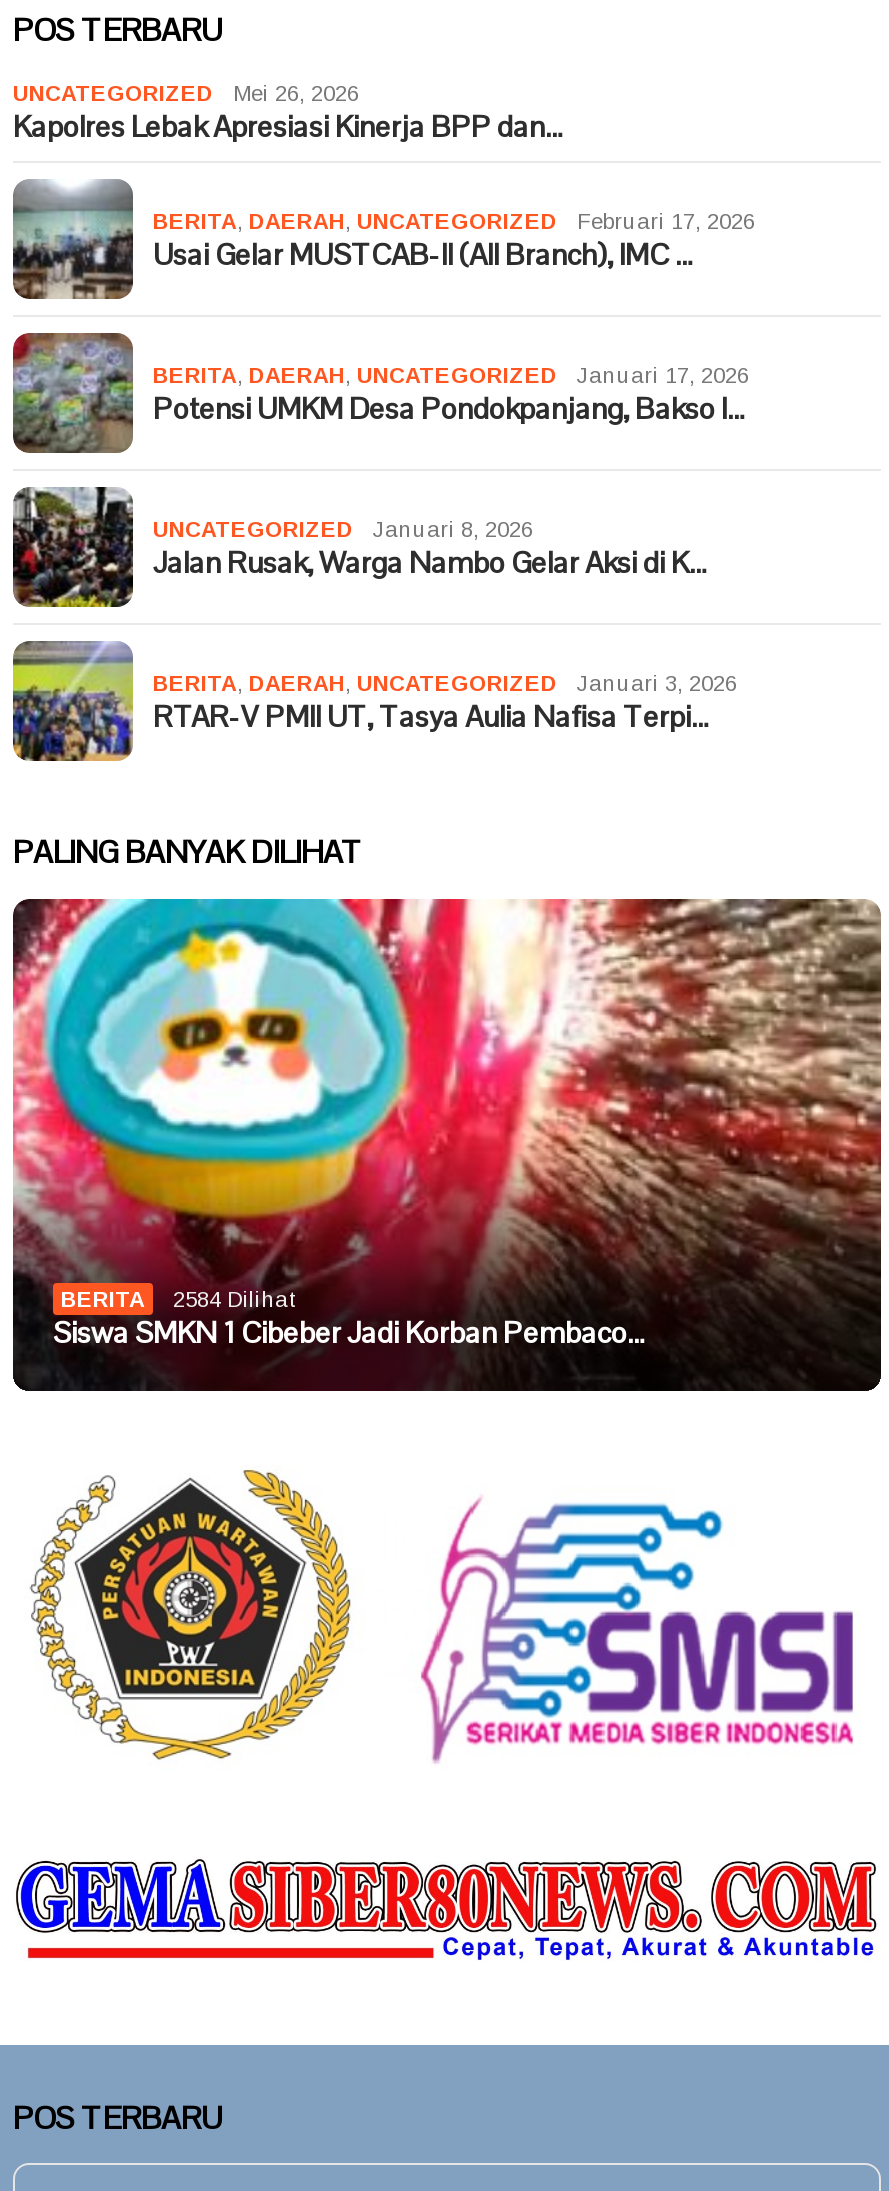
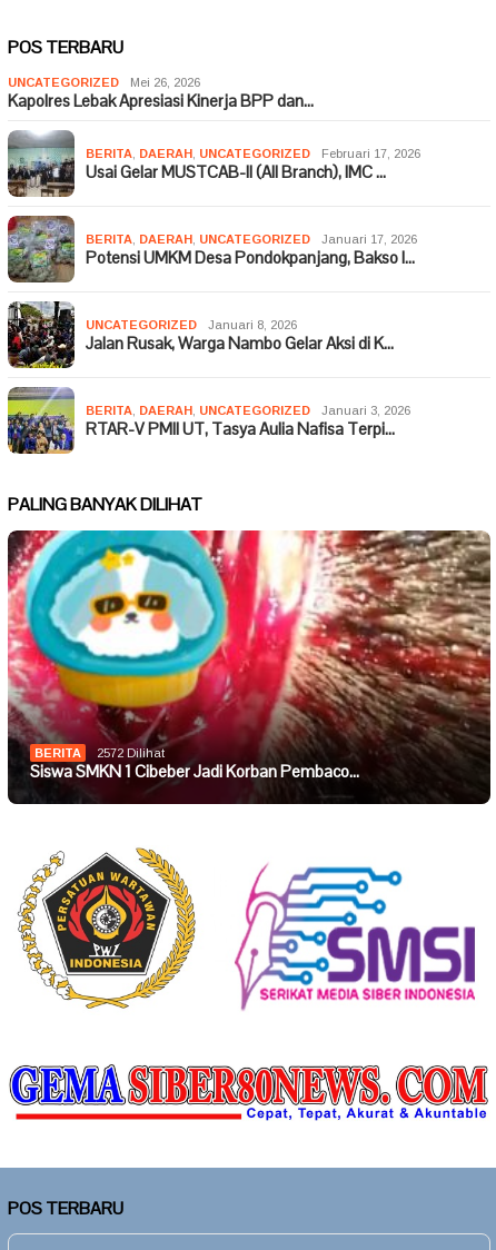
[61,1288,295,1312] BERITA 2584 Dilihat -> [34,747,165,760] BERITA 2572 Dilihat

